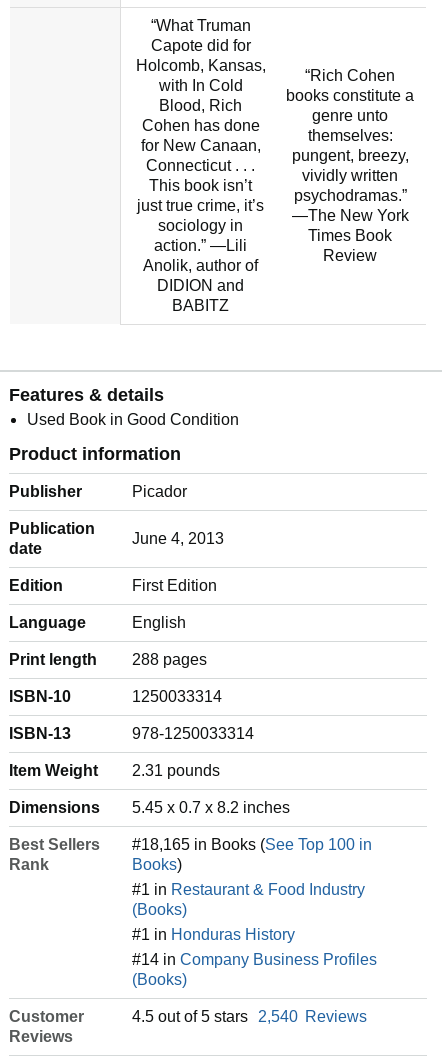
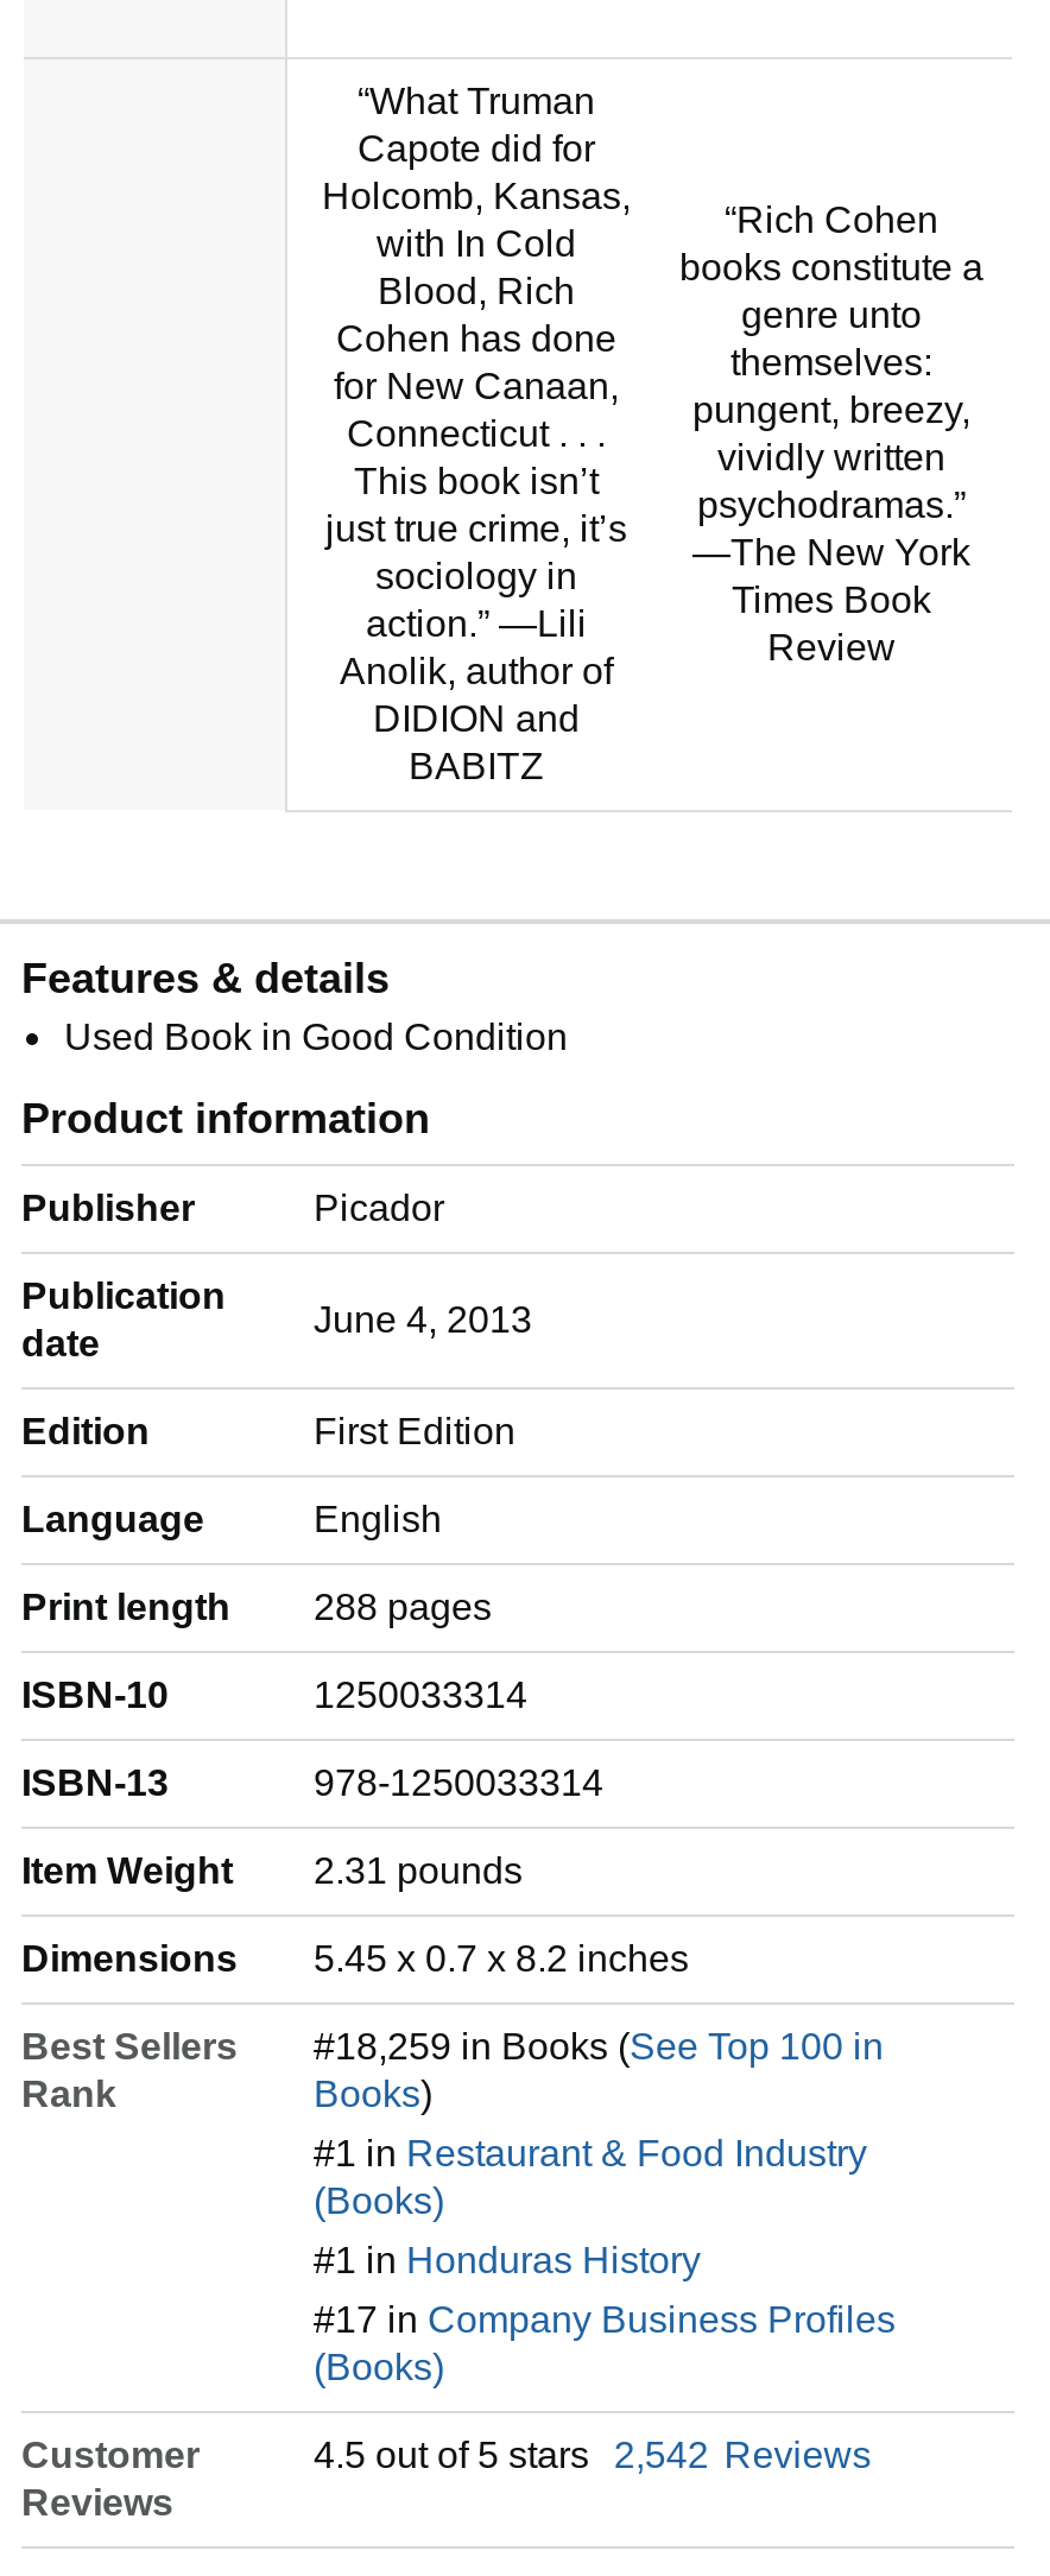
[132,836,372,853] #18,165 in Books (See Top 100 in -> [314,2027,884,2067] #18,259 in Books (See Top 100 in
[132,951,377,968] #14 in Company Business Profiles -> [314,2300,896,2340] #17 in Company Business Profiles
[132,1008,367,1025] 4.5 out of 5 stars 2,540 Reviews -> [314,2435,871,2476] 4.5 out of 5 stars 2,542 Reviews

